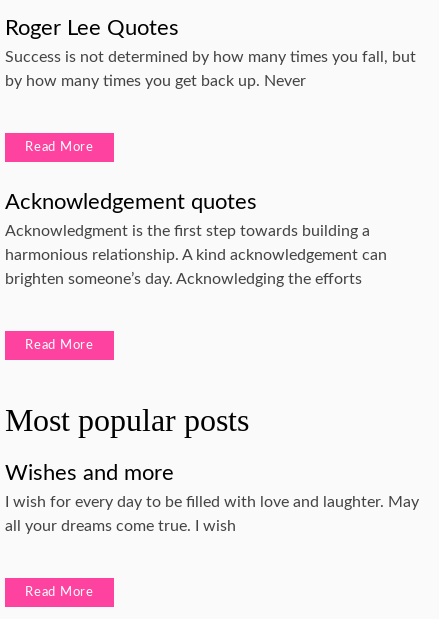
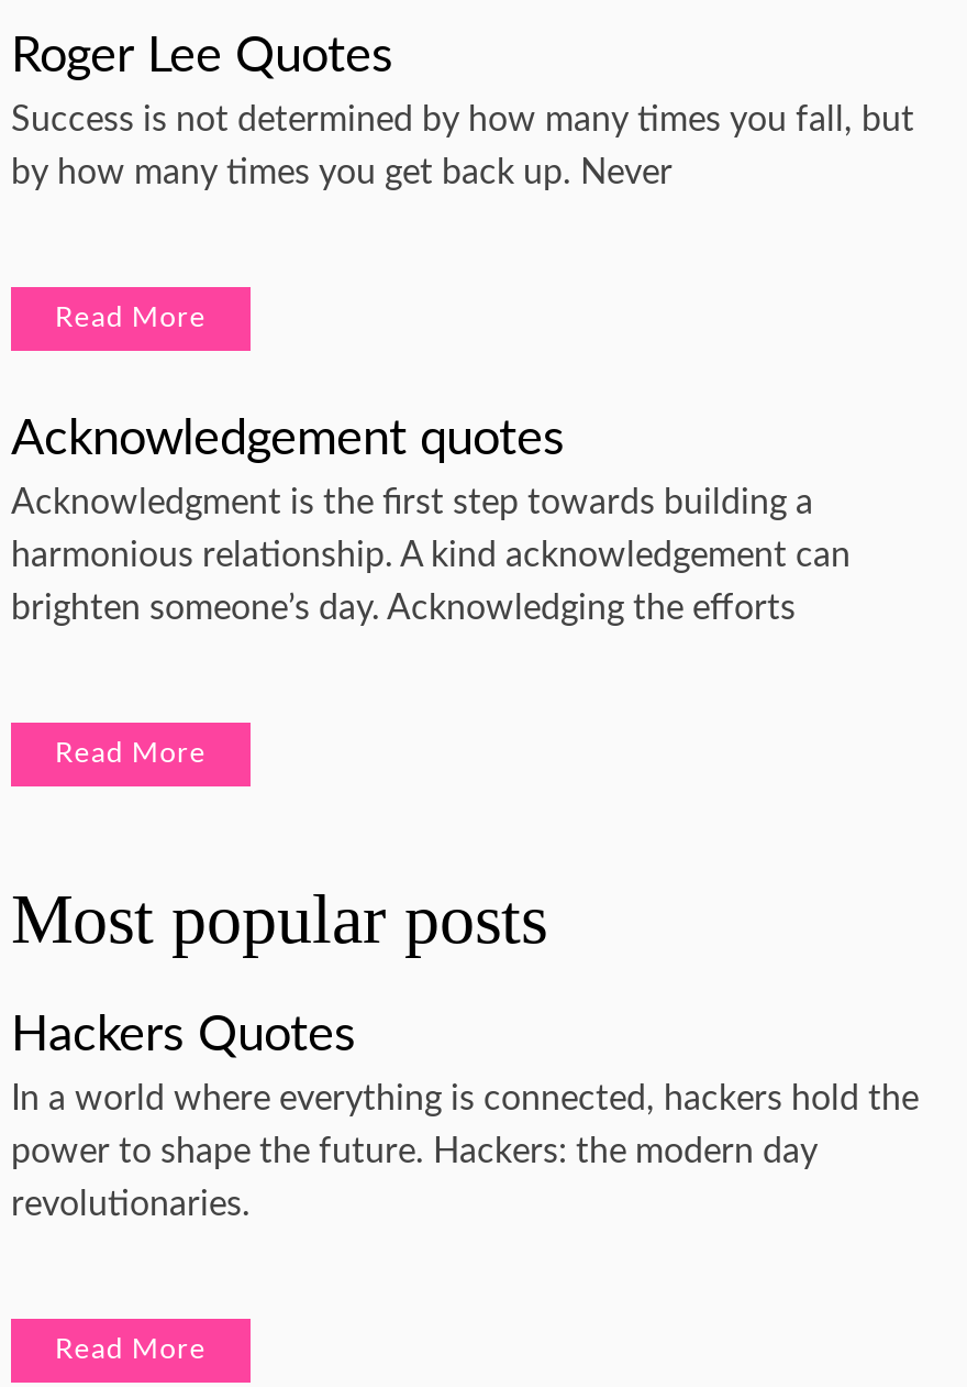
[5,462,419,534] Wishes and more | I wish for every day to be filled with love and laughter. May | all your dreams come true. I wish -> [11,1011,919,1222] Hackers Quotes | In a world where everything is connected, hackers hold the | power to shape the future. Hackers: the modern day | revolutionaries.

